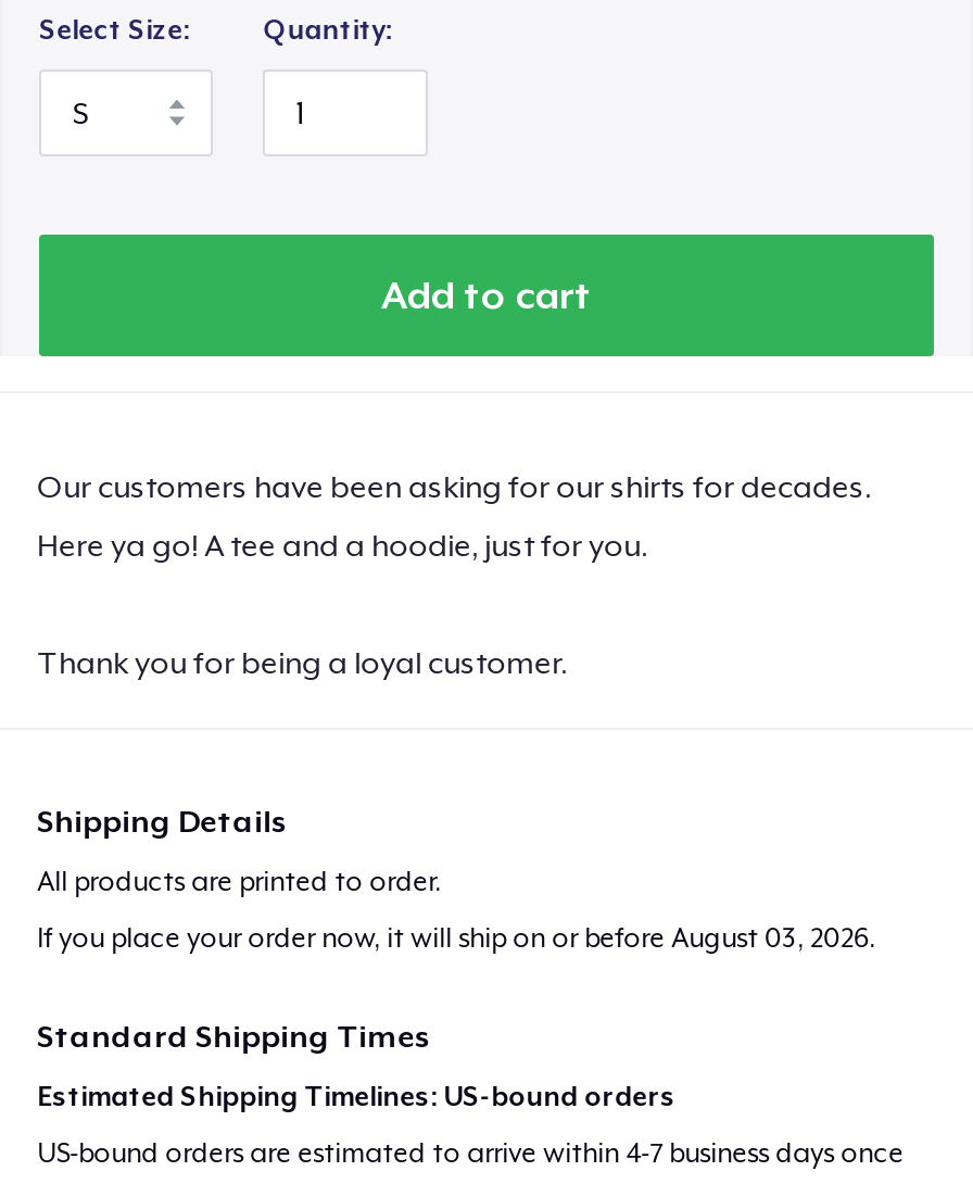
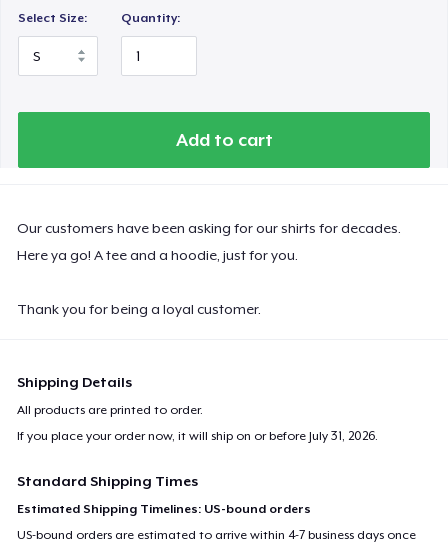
[37,923,875,954] If you place your order now, it will ship on or before August 03, 2026. -> [17,429,378,443] If you place your order now, it will ship on or before July 31, 2026.

